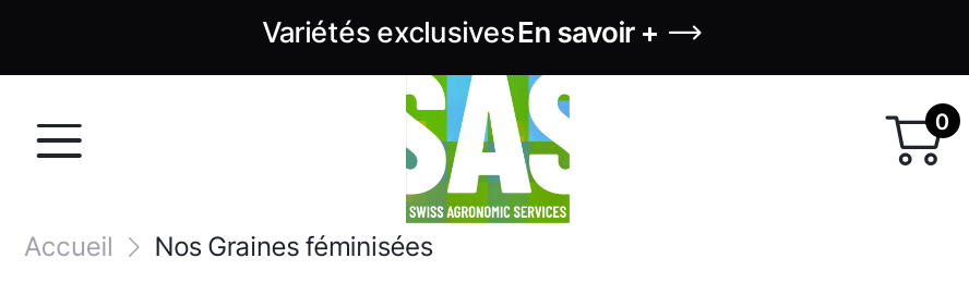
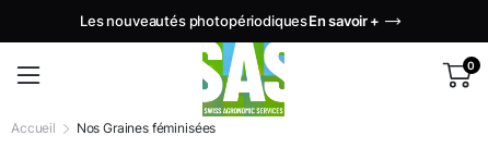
[262,13,660,48] Variétés exclusivesEn savoir + -> [80,11,380,29] Les nouveautés photopériodiquesEn savoir +

